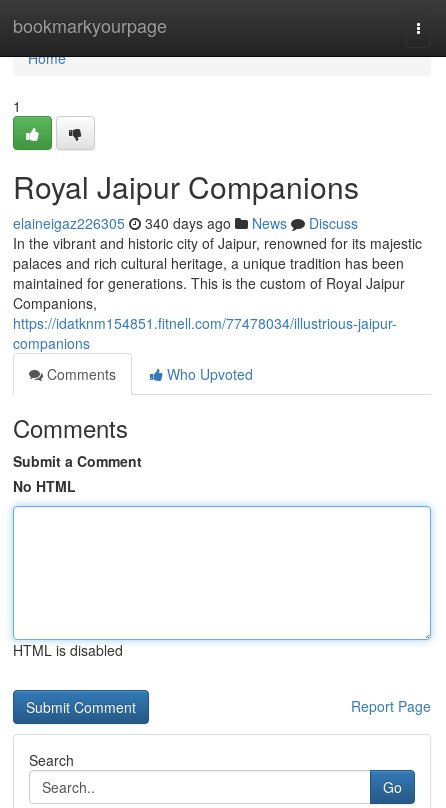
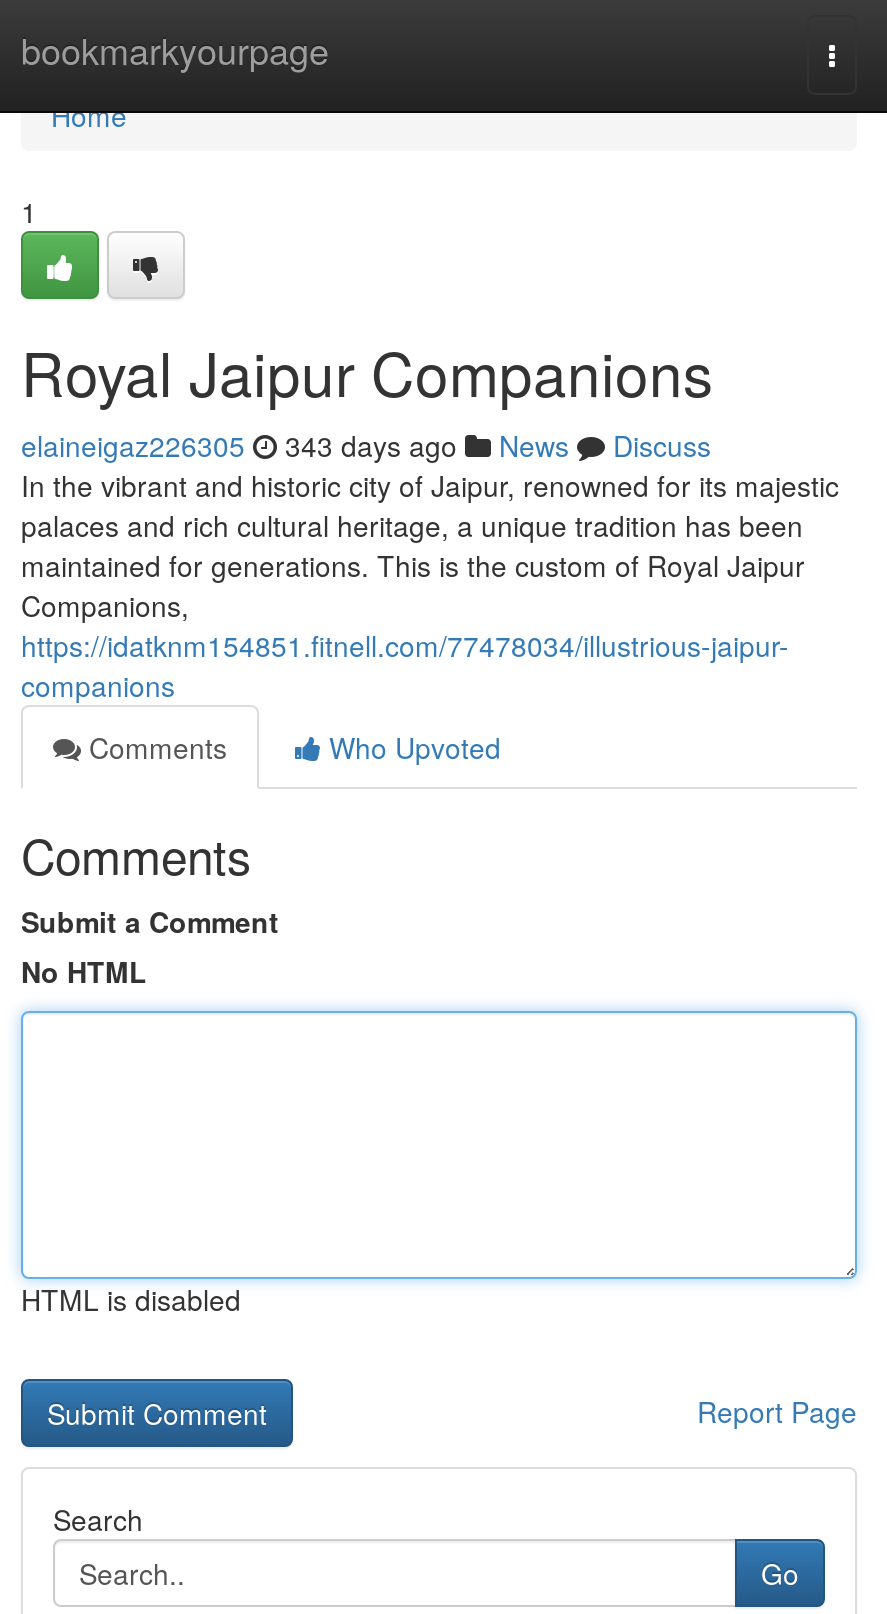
[13,213,358,233] elaineigaz226305 340 days ago News Discuss -> [21,425,711,465] elaineigaz226305 343 days ago News Discuss

